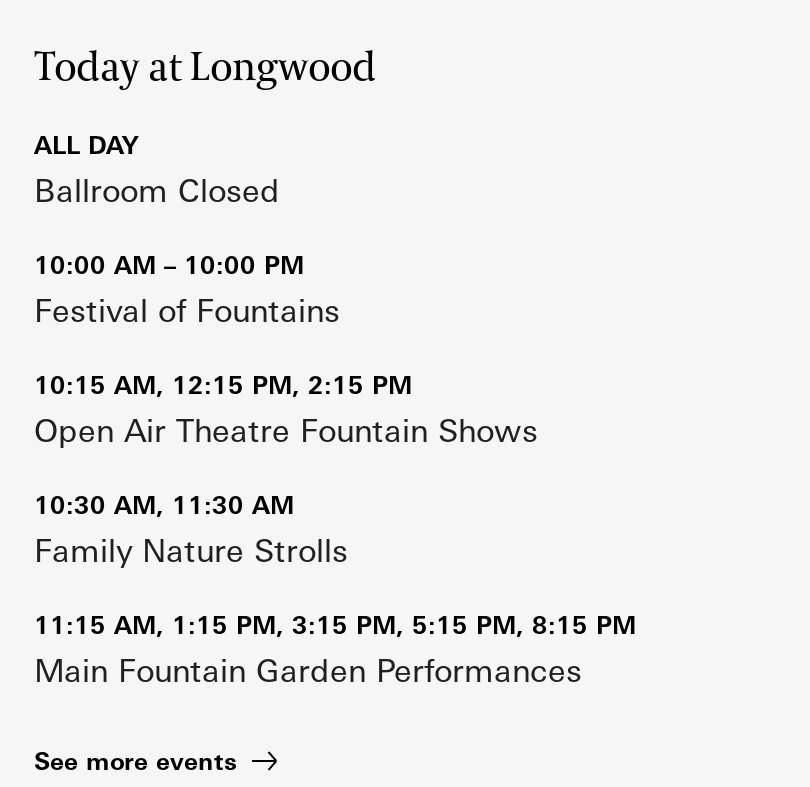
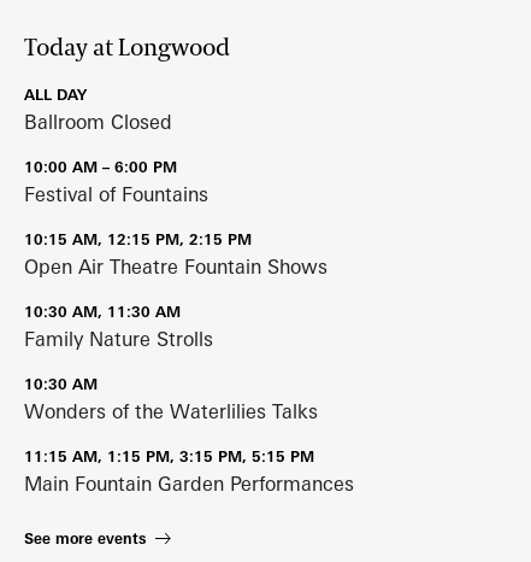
[34,251,304,281] 10:00 AM – 10:00 PM -> [24,159,177,177] 10:00 AM – 6:00 PM
[34,611,636,641] 11:15 AM, 1:15 PM, 3:15 PM, 5:15 PM, 8:15 PM -> [24,376,318,466] 10:30 AM | Wonders of the Waterlilies Talks | 11:15 AM, 1:15 PM, 3:15 PM, 5:15 PM

